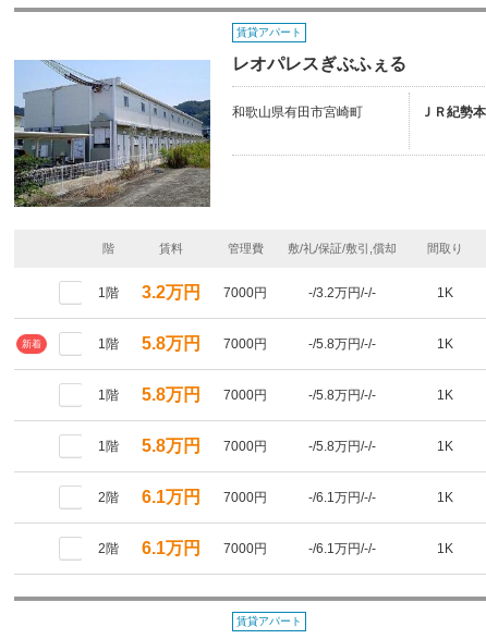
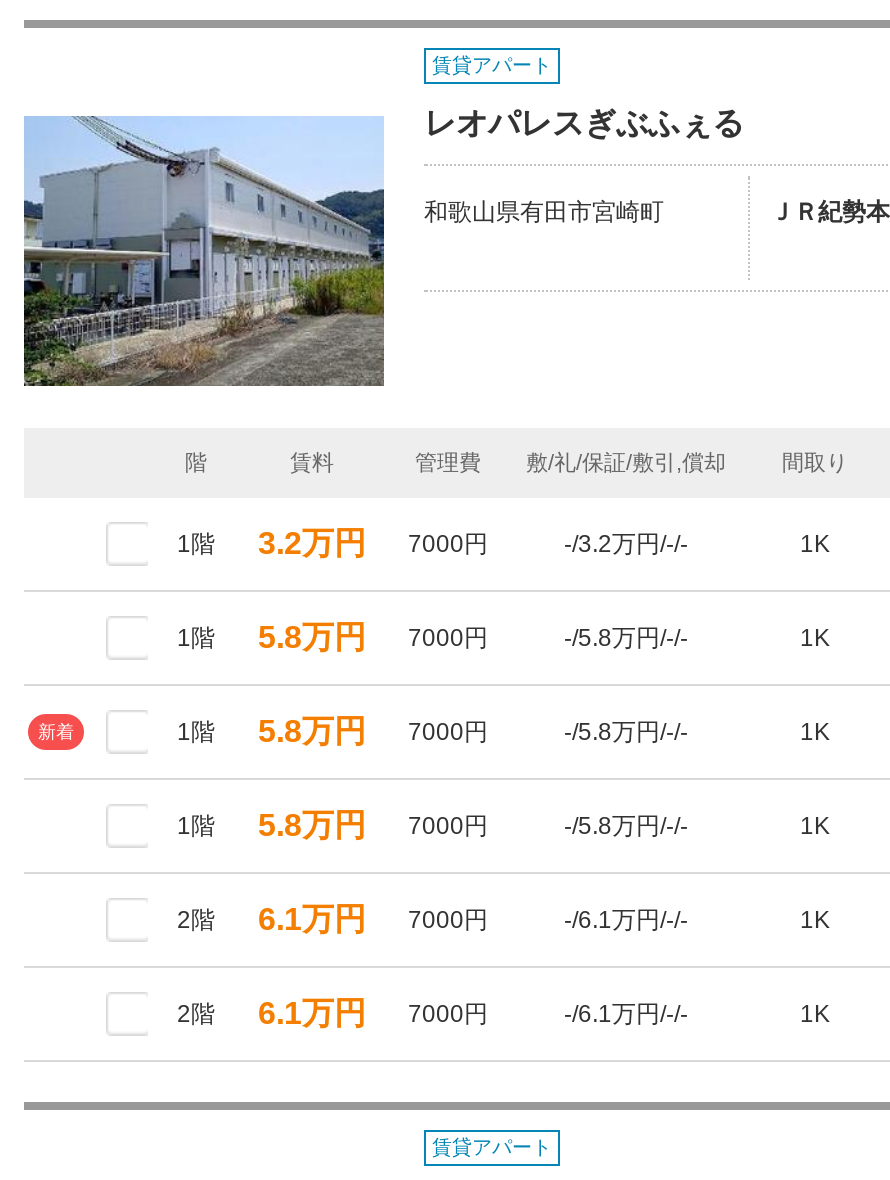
moved [22,339,41,349] -> [38,722,74,742]: 新着

